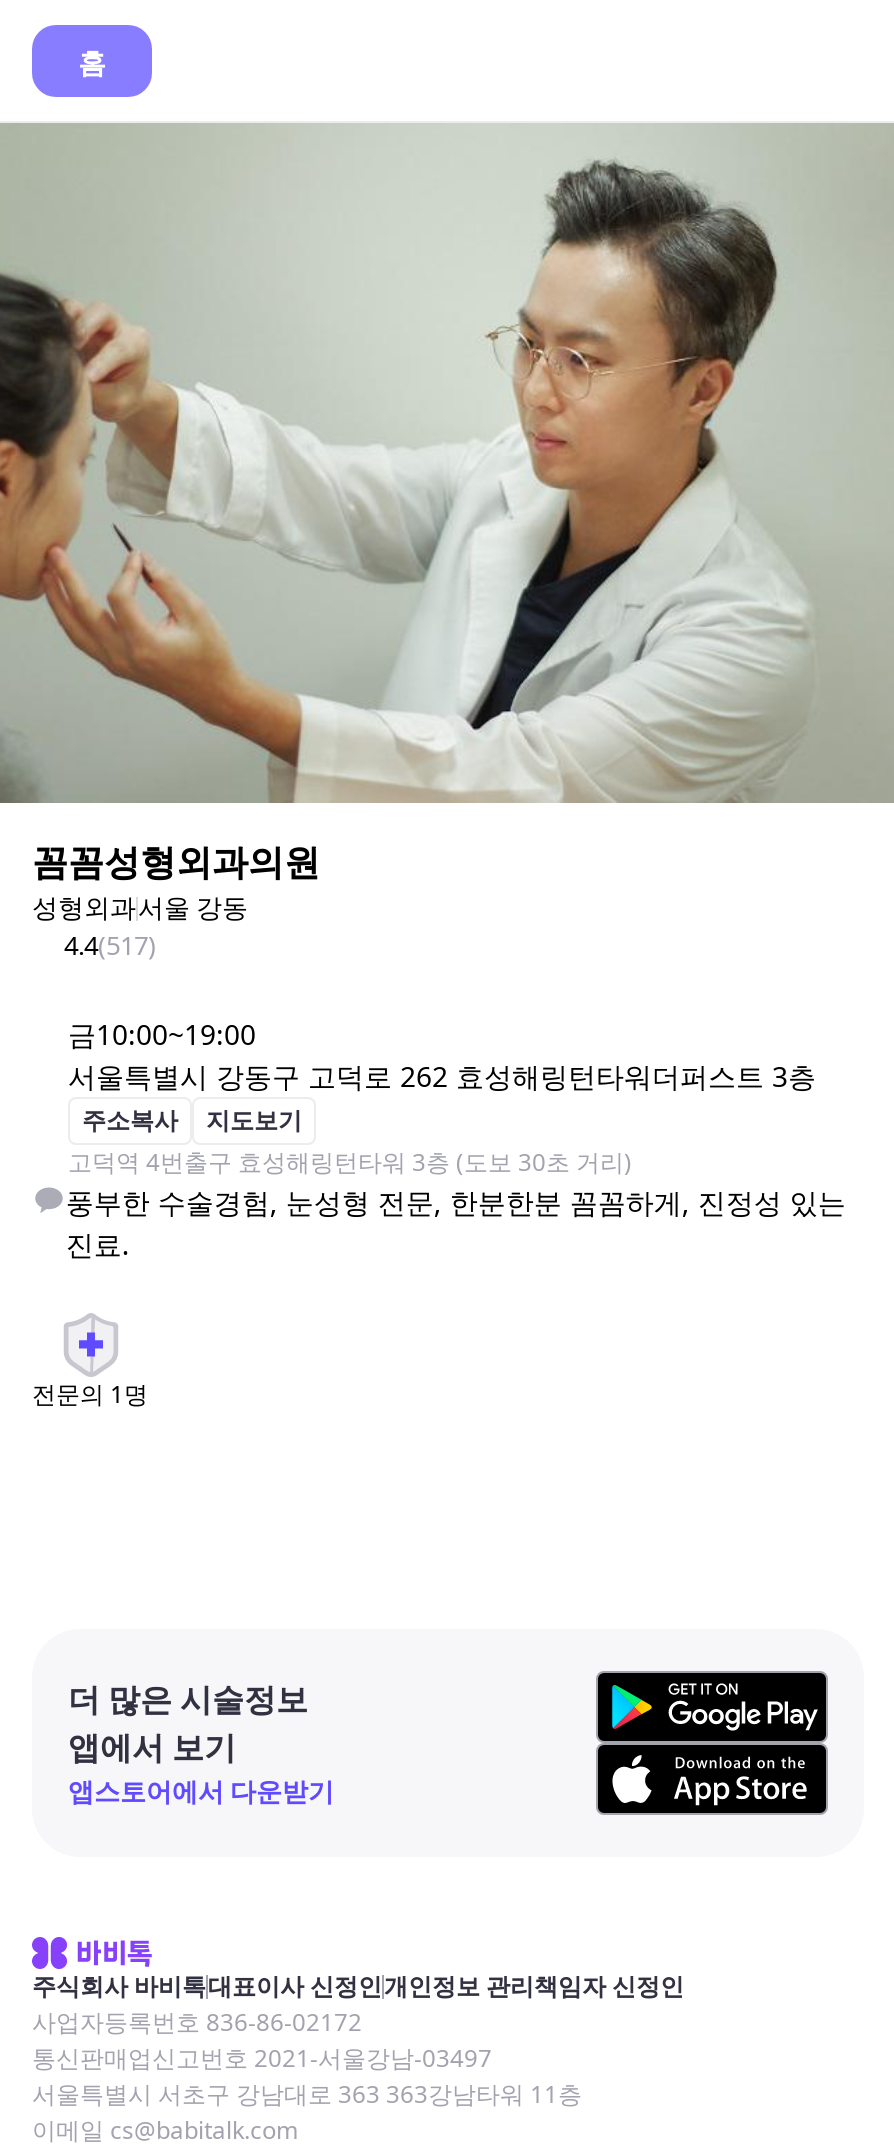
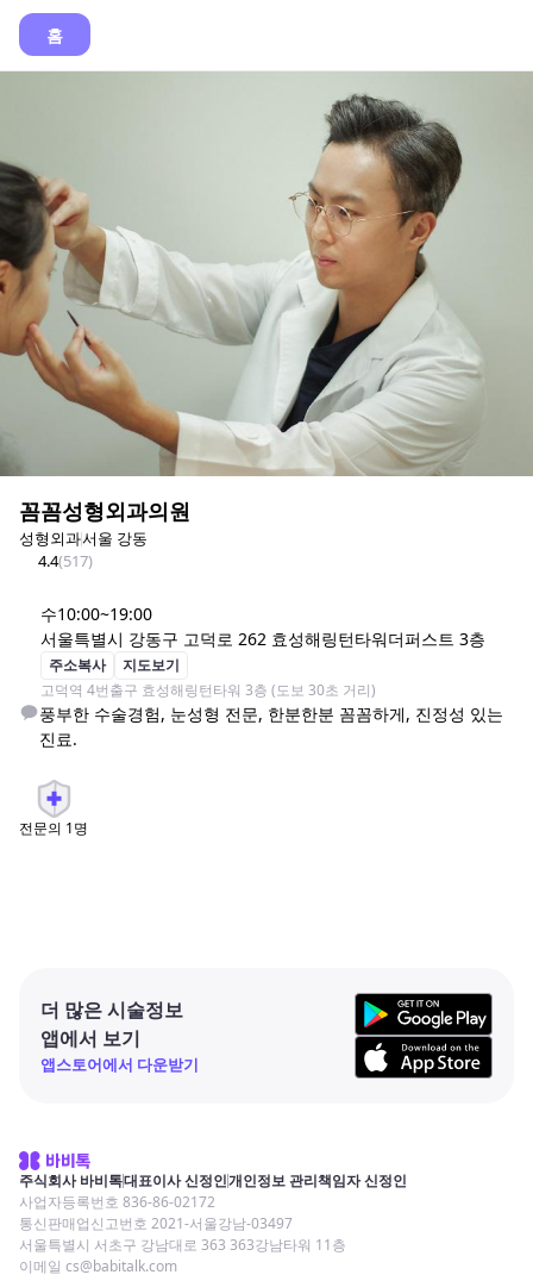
[68,1015,256,1053] 금10:00~19:00 -> [40,602,152,625] 수10:00~19:00

